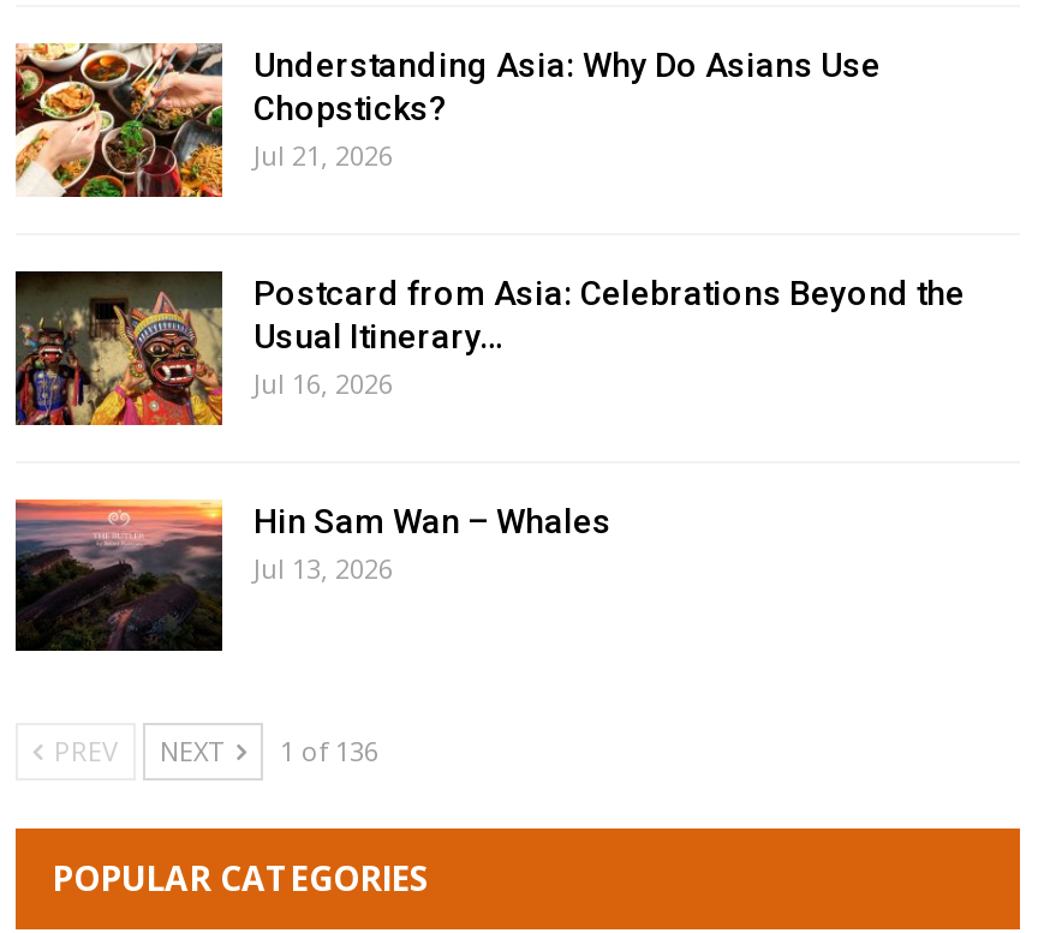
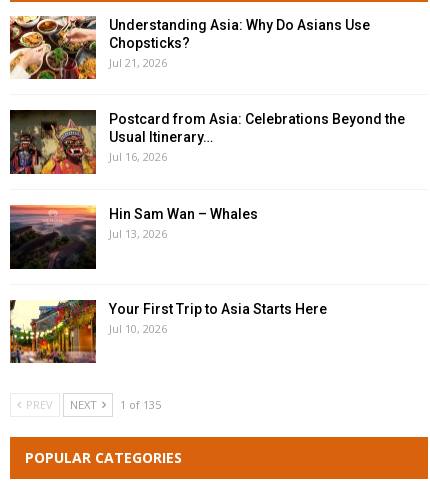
none -> [9,299,327,364] [image] | Your First Trip to Asia Starts Here | Jul 10, 2026
[47,732,378,768] PREV NEXT 1 of 136 -> [23,397,161,412] PREV NEXT 1 of 135

